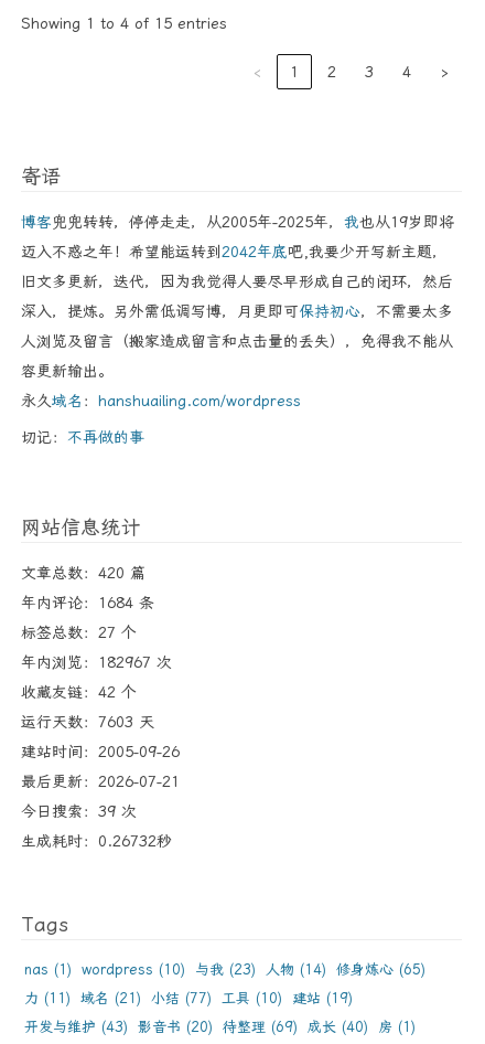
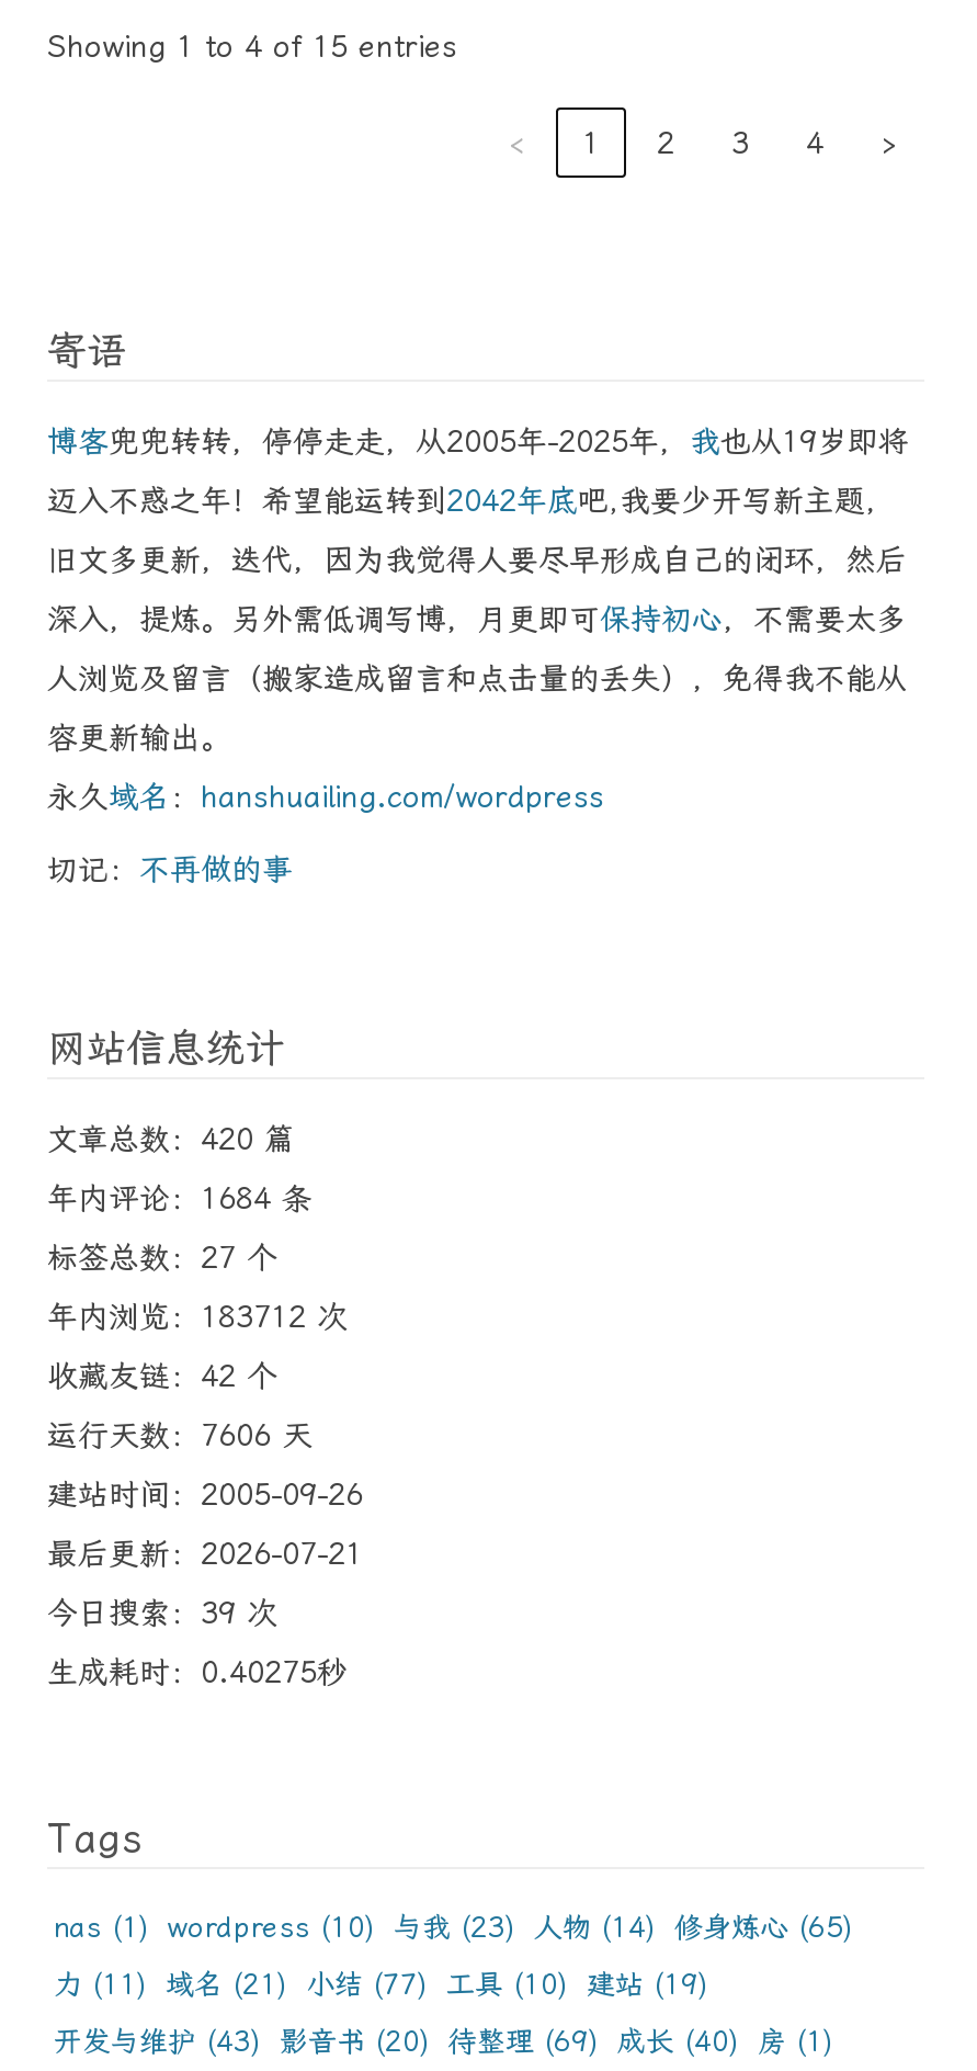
[21,653,172,671] 年内浏览：182967 次 -> [47,1298,348,1333] 年内浏览：183712 次
[21,713,154,730] 运行天数：7603 天 -> [47,1417,313,1452] 运行天数：7606 天
[21,832,172,849] 生成耗时：0.26732秒 -> [47,1654,348,1689] 生成耗时：0.40275秒

